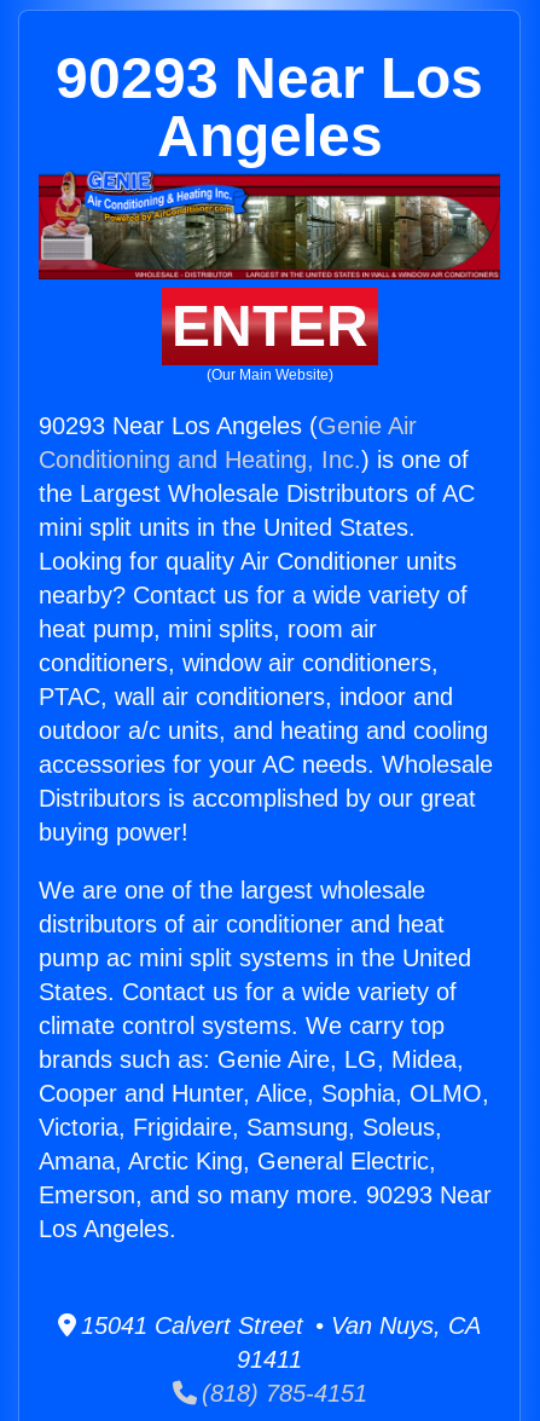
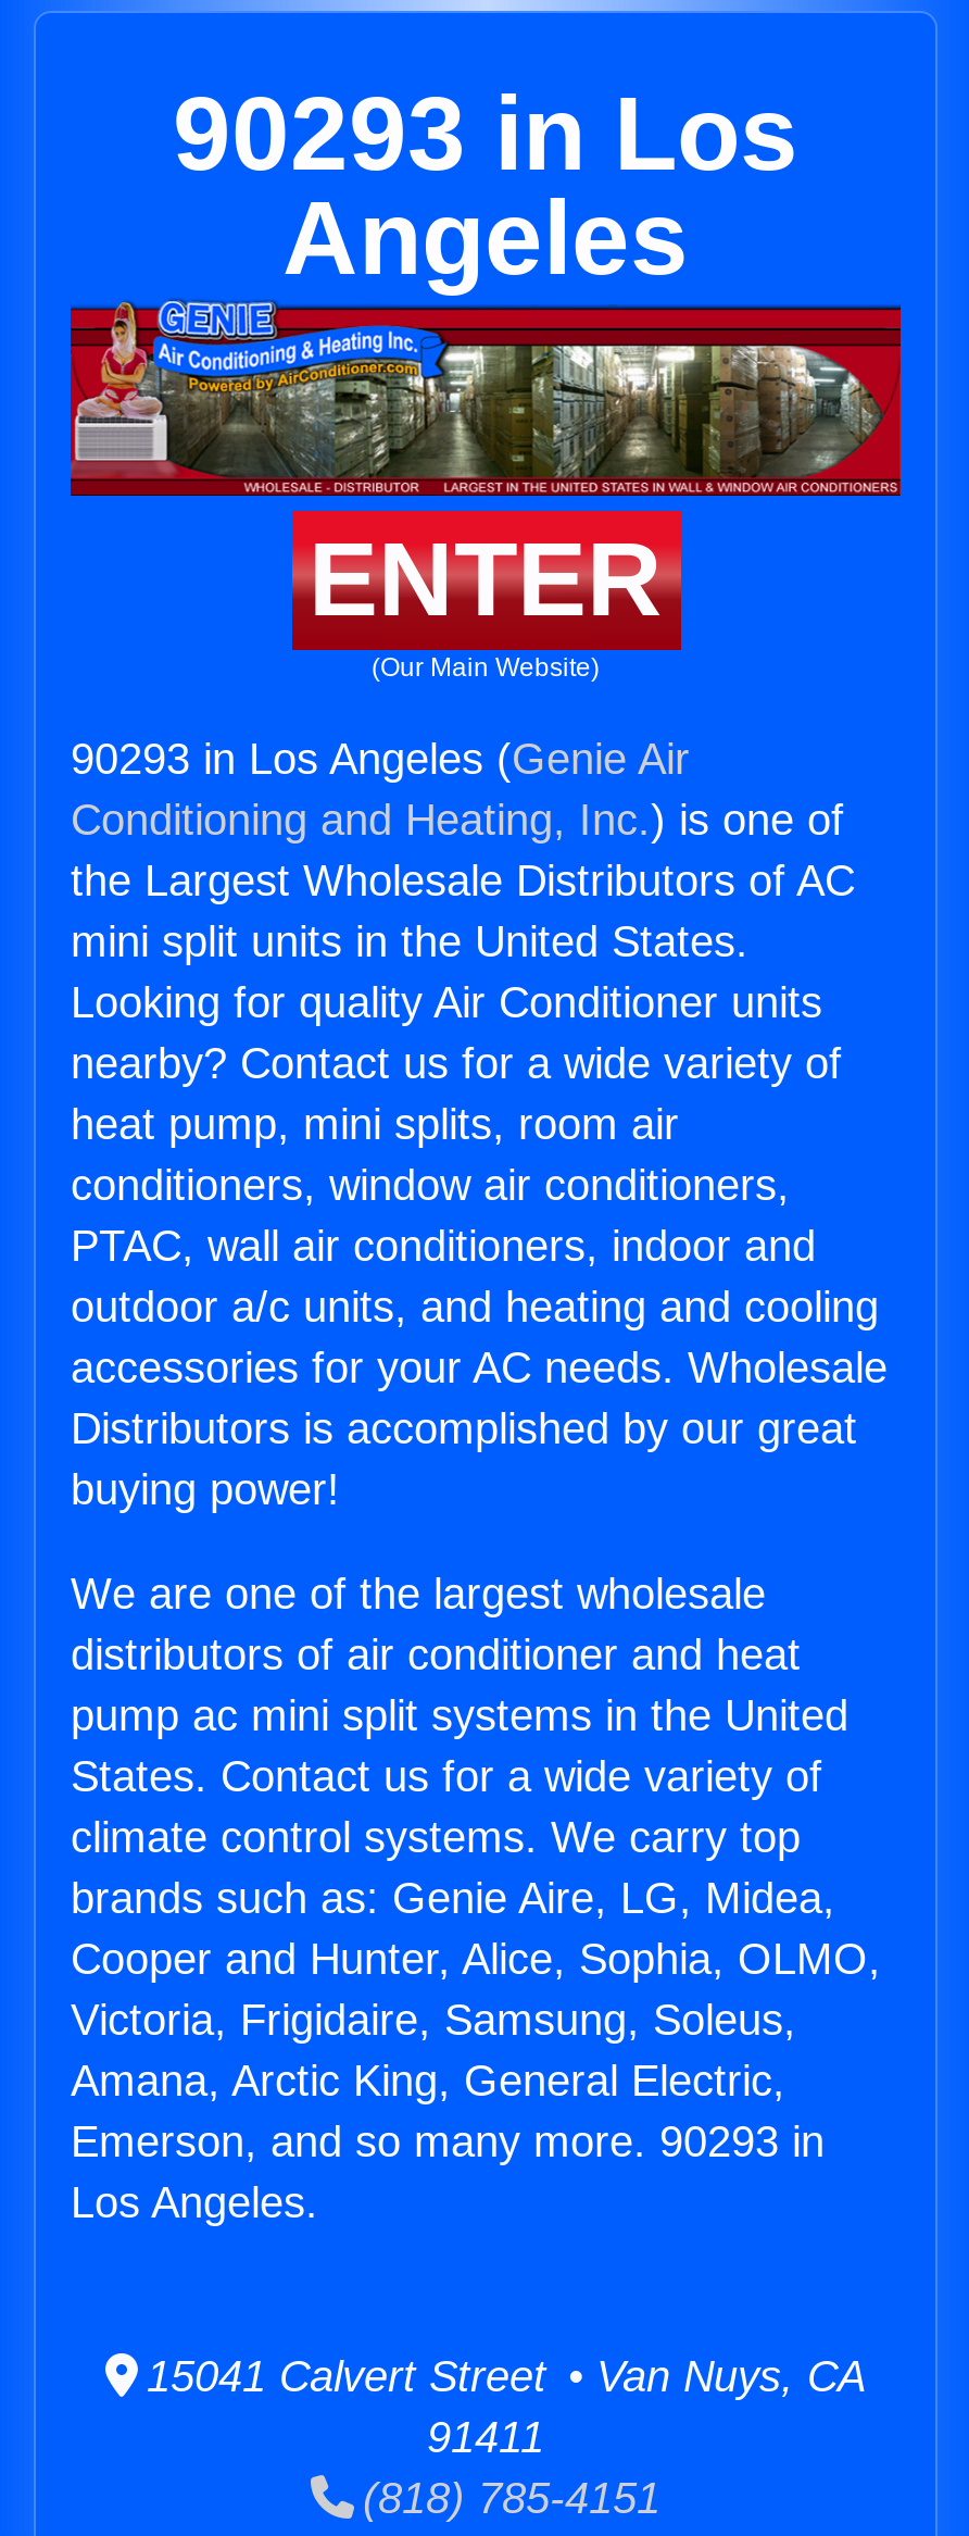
[56,46,483,110] 90293 Near Los -> [173,76,798,191] 90293 in Los
[39,413,417,439] 90293 Near Los Angeles (Genie Air -> [71,735,690,783] 90293 in Los Angeles (Genie Air
[39,1182,492,1208] Emerson, and so many more. 90293 Near -> [71,2118,825,2166] Emerson, and so many more. 90293 in

